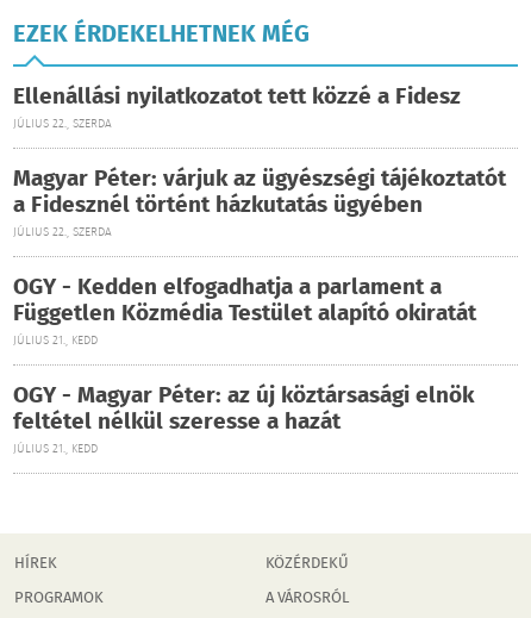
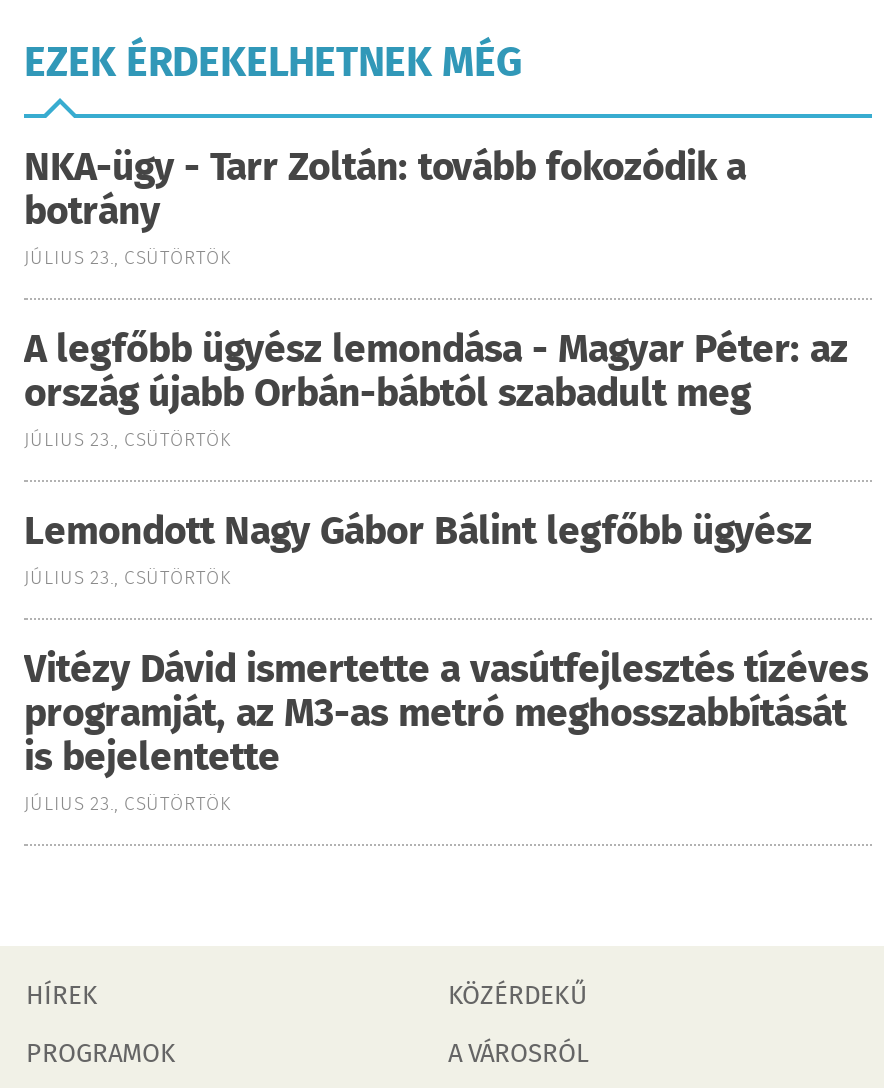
[13,80,461,133] Ellenállási nyilatkozatot tett közzé a Fidesz | JÚLIUS 22., SZERDA -> [24,140,746,274] NKA-ügy - Tarr Zoltán: tovább fokozódik a | botrány | JÚLIUS 23., CSÜTÖRTÖK
[13,162,506,242] Magyar Péter: várjuk az ügyészségi tájékoztatót | a Fidesznél történt házkutatás ügyében | JÚLIUS 22., SZERDA -> [24,322,848,456] A legfőbb ügyész lemondása - Magyar Péter: az | ország újabb Orbán-bábtól szabadult meg | JÚLIUS 23., CSÜTÖRTÖK
[13,270,476,350] OGY - Kedden elfogadhatja a parlament a | Független Közmédia Testület alapító okiratát | JÚLIUS 21., KEDD -> [24,504,812,594] Lemondott Nagy Gábor Bálint legfőbb ügyész | JÚLIUS 23., CSÜTÖRTÖK
[13,379,474,458] OGY - Magyar Péter: az új köztársasági elnök | feltétel nélkül szeresse a hazát | JÚLIUS 21., KEDD -> [24,642,868,820] Vitézy Dávid ismertette a vasútfejlesztés tízéves | programját, az M3-as metró meghosszabbítását | is bejelentette | JÚLIUS 23., CSÜTÖRTÖK

